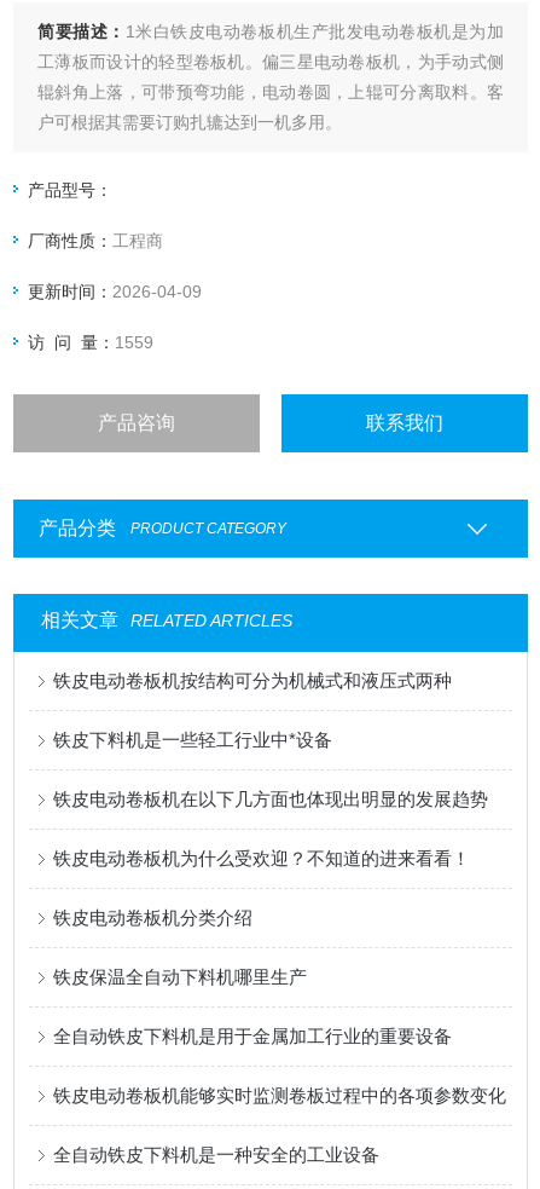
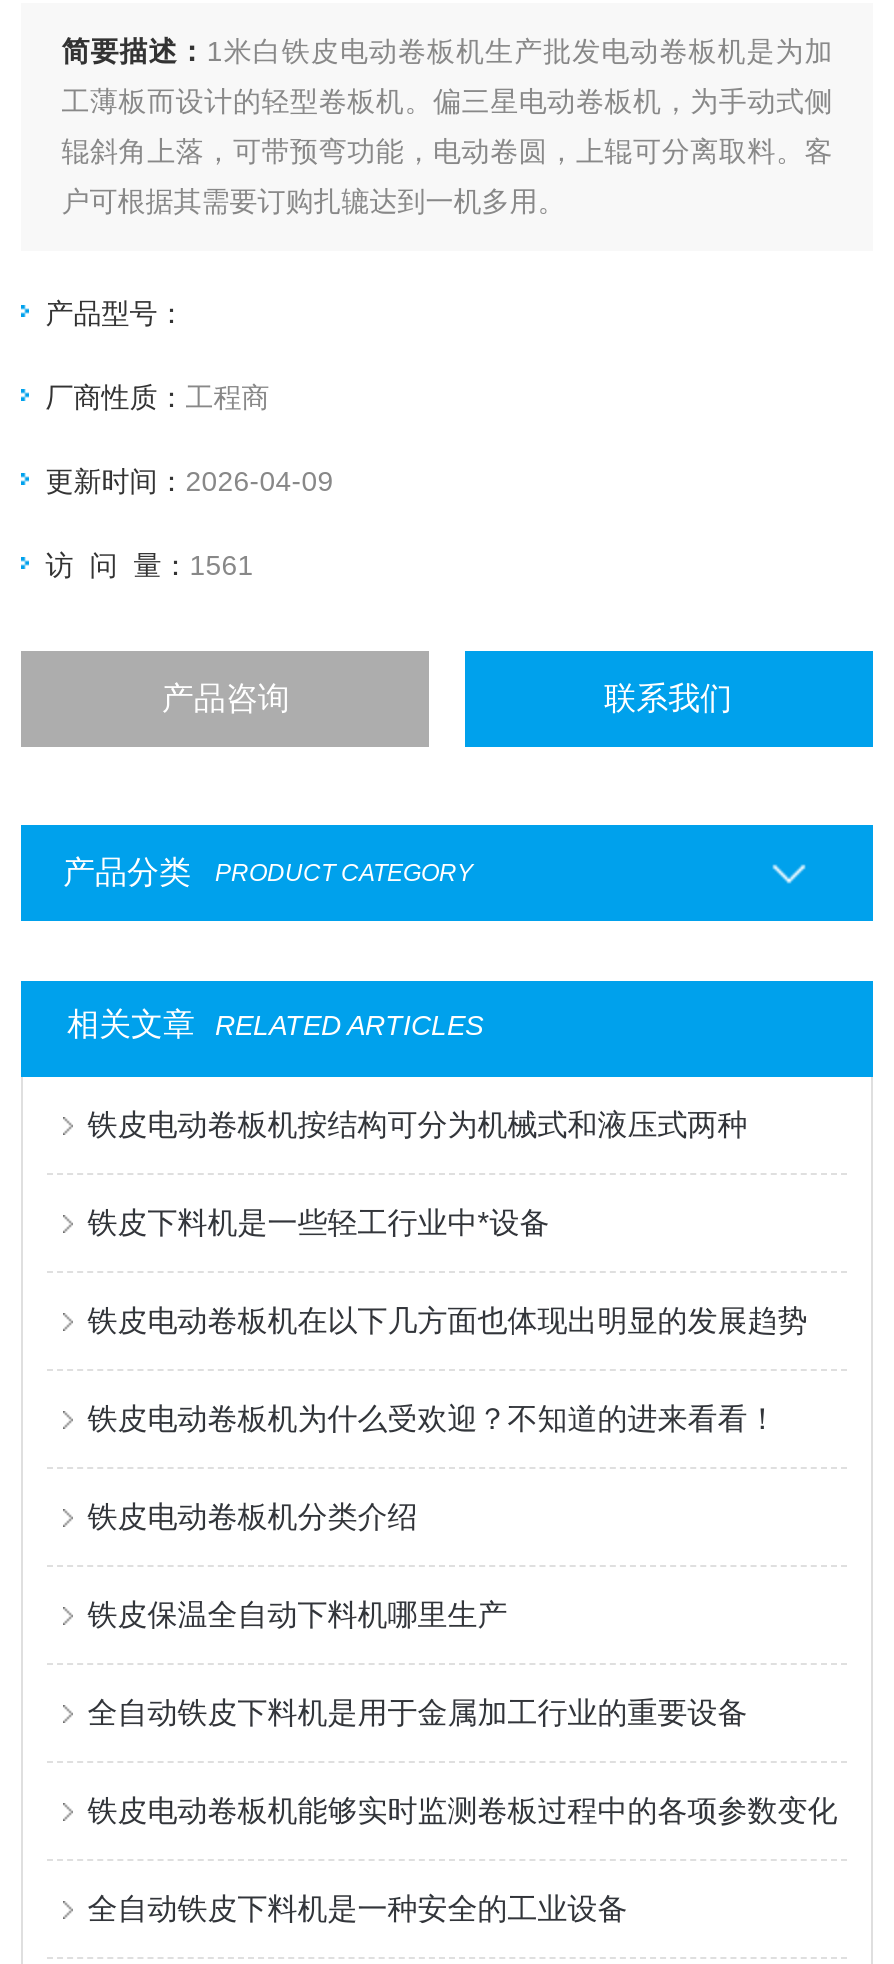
[28,333,154,352] 访 问 量：1559 -> [45,549,253,581] 访 问 量：1561

